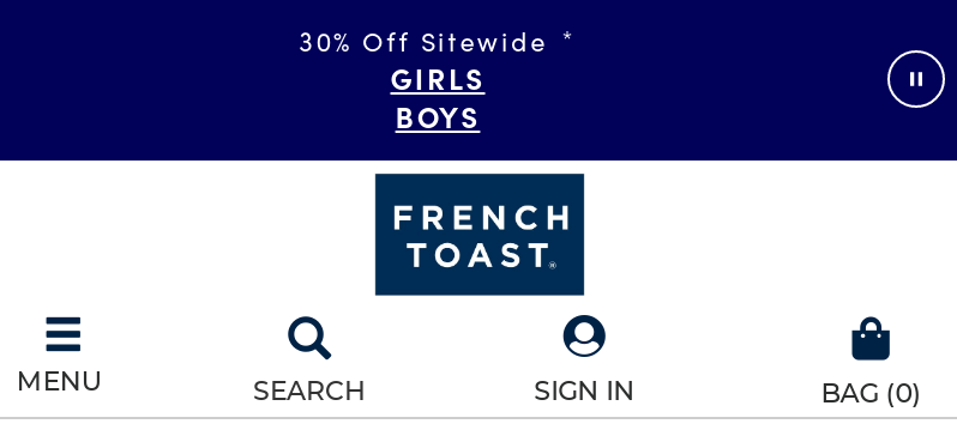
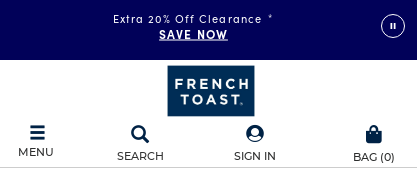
[299,22,572,134] 30% Off Sitewide * | GIRLS | BOYS -> [113,10,272,41] Extra 20% Off Clearance * | SAVE NOW

